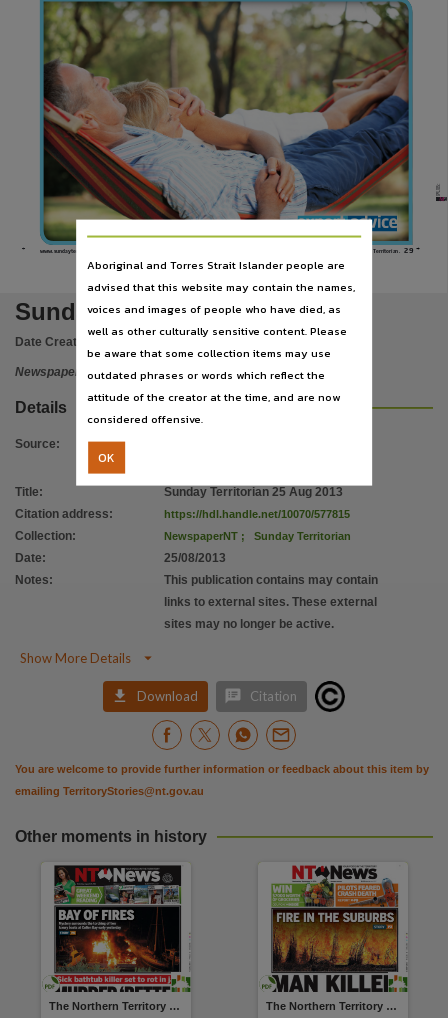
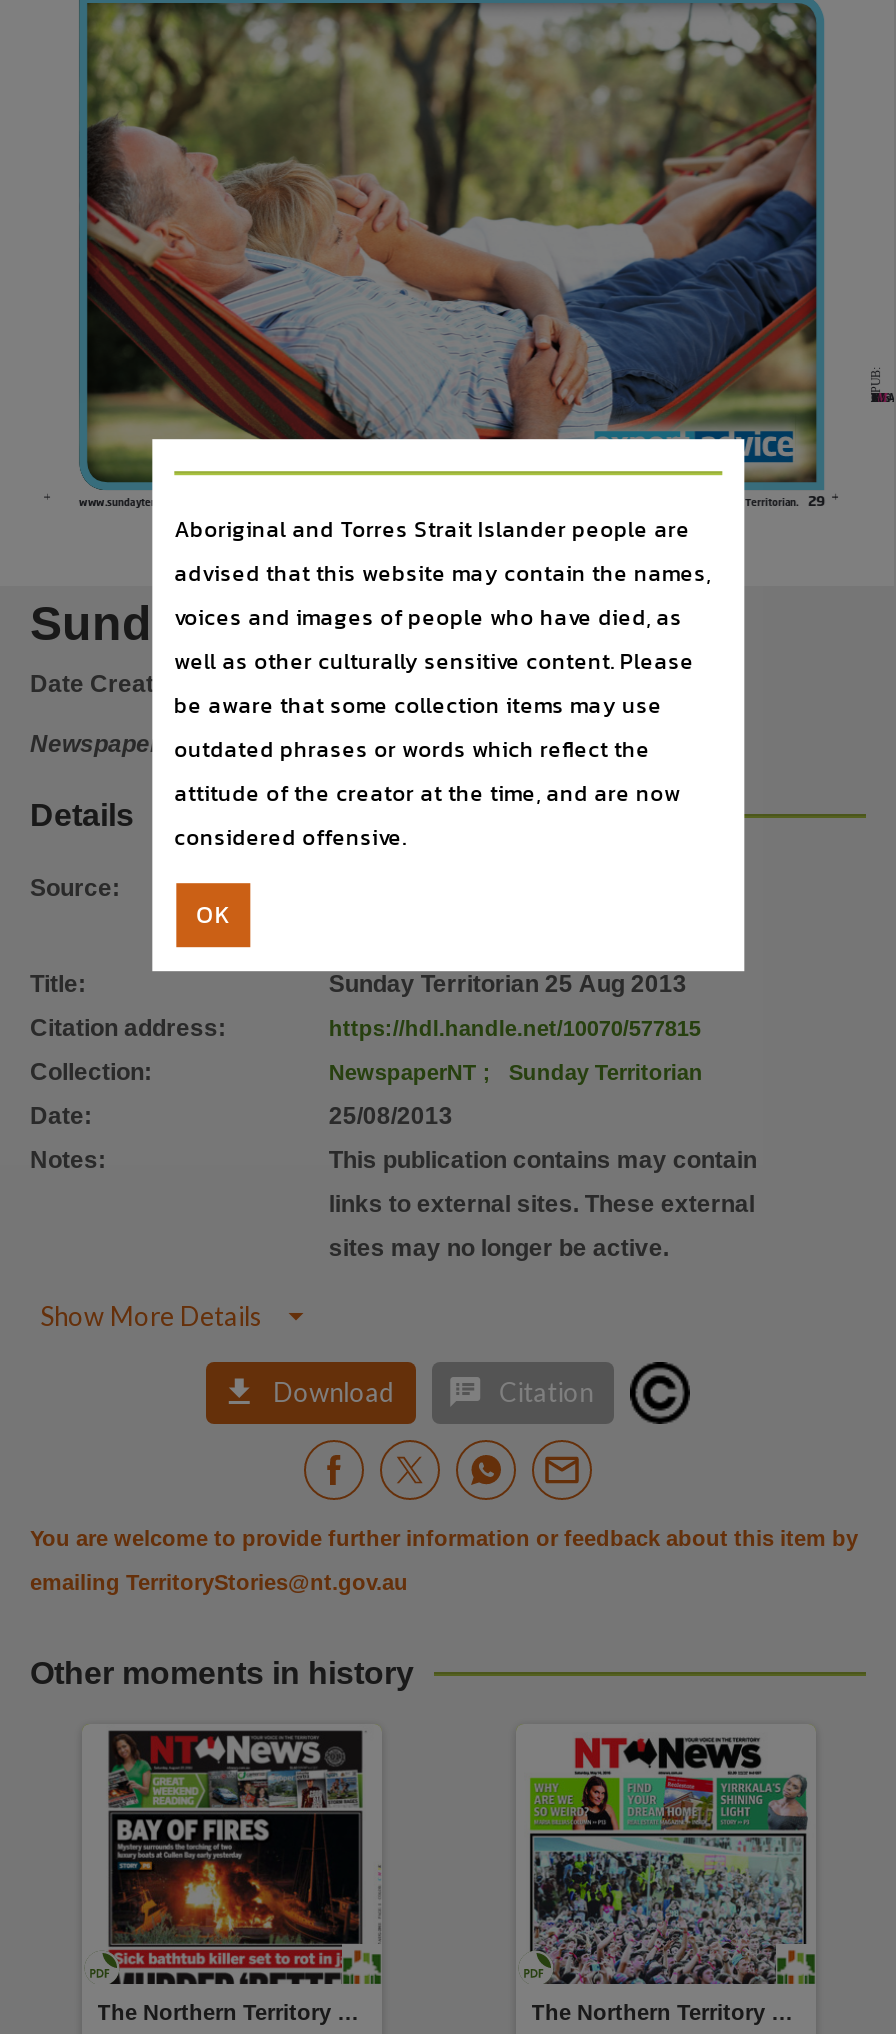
[265,865,403,992] [image] -> [528,1732,808,1984] [image]

